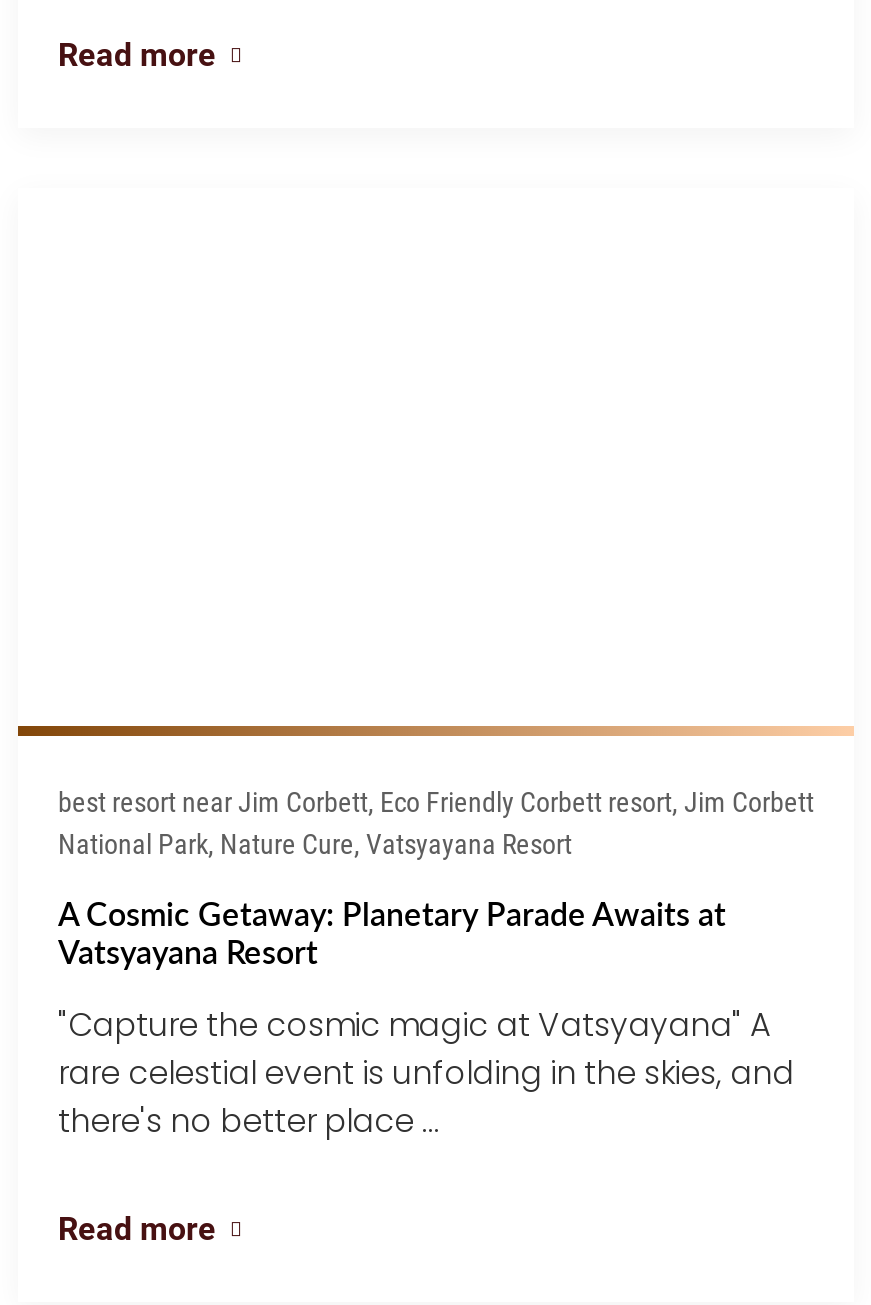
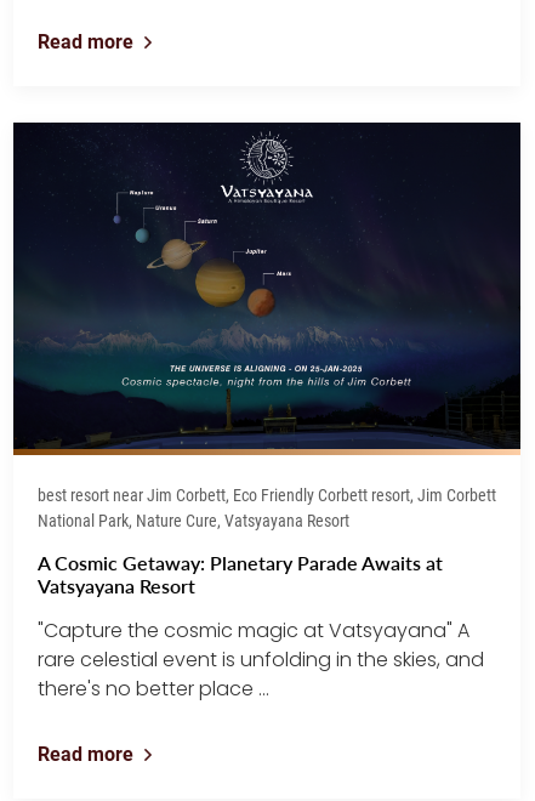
none -> [12,121,522,450] [image]

